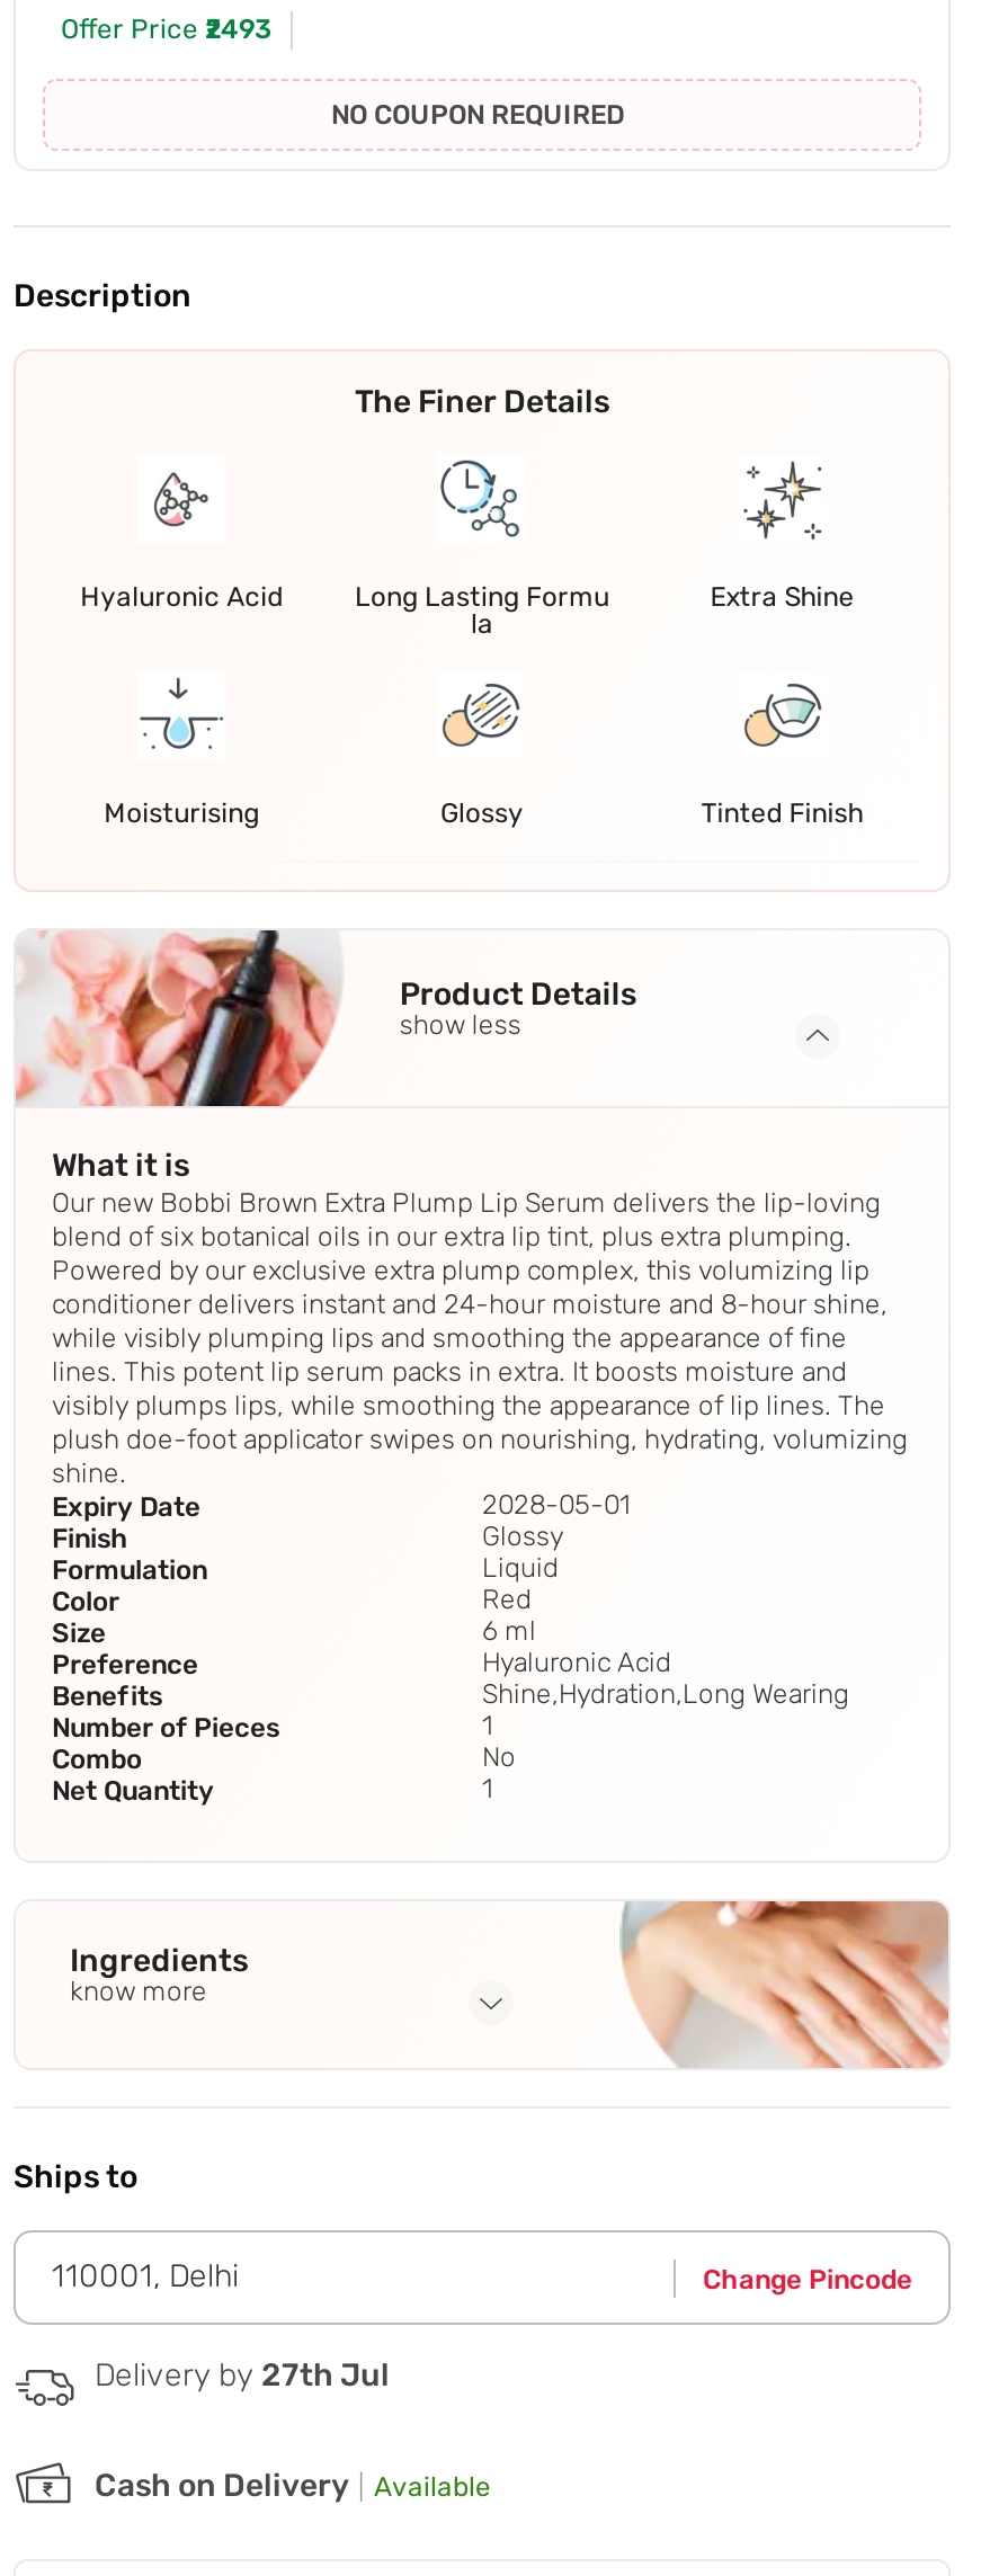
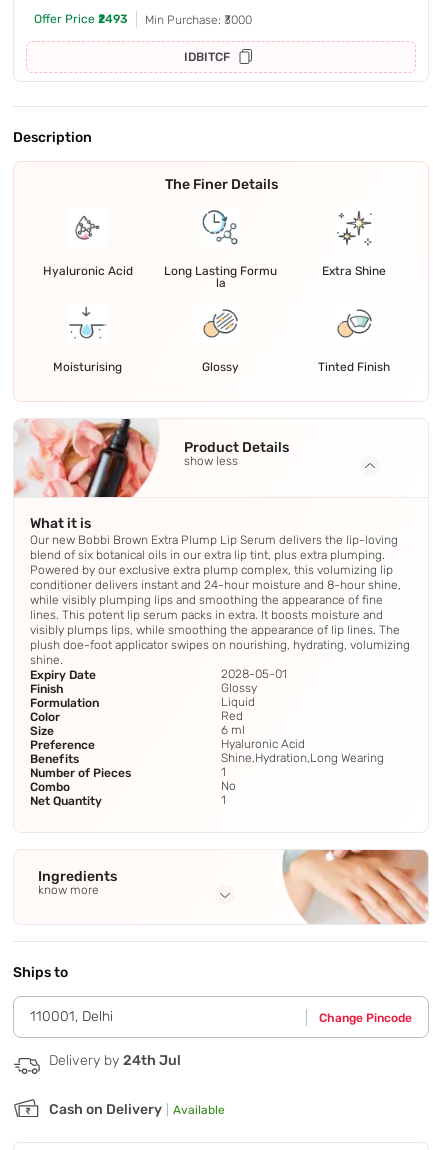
[331,100,624,131] NO COUPON REQUIRED -> [145,13,252,64] Min Purchase: ₹3000 | IDBITCF
[95,2356,390,2395] Delivery by 27th Jul -> [49,1052,181,1069] Delivery by 24th Jul

